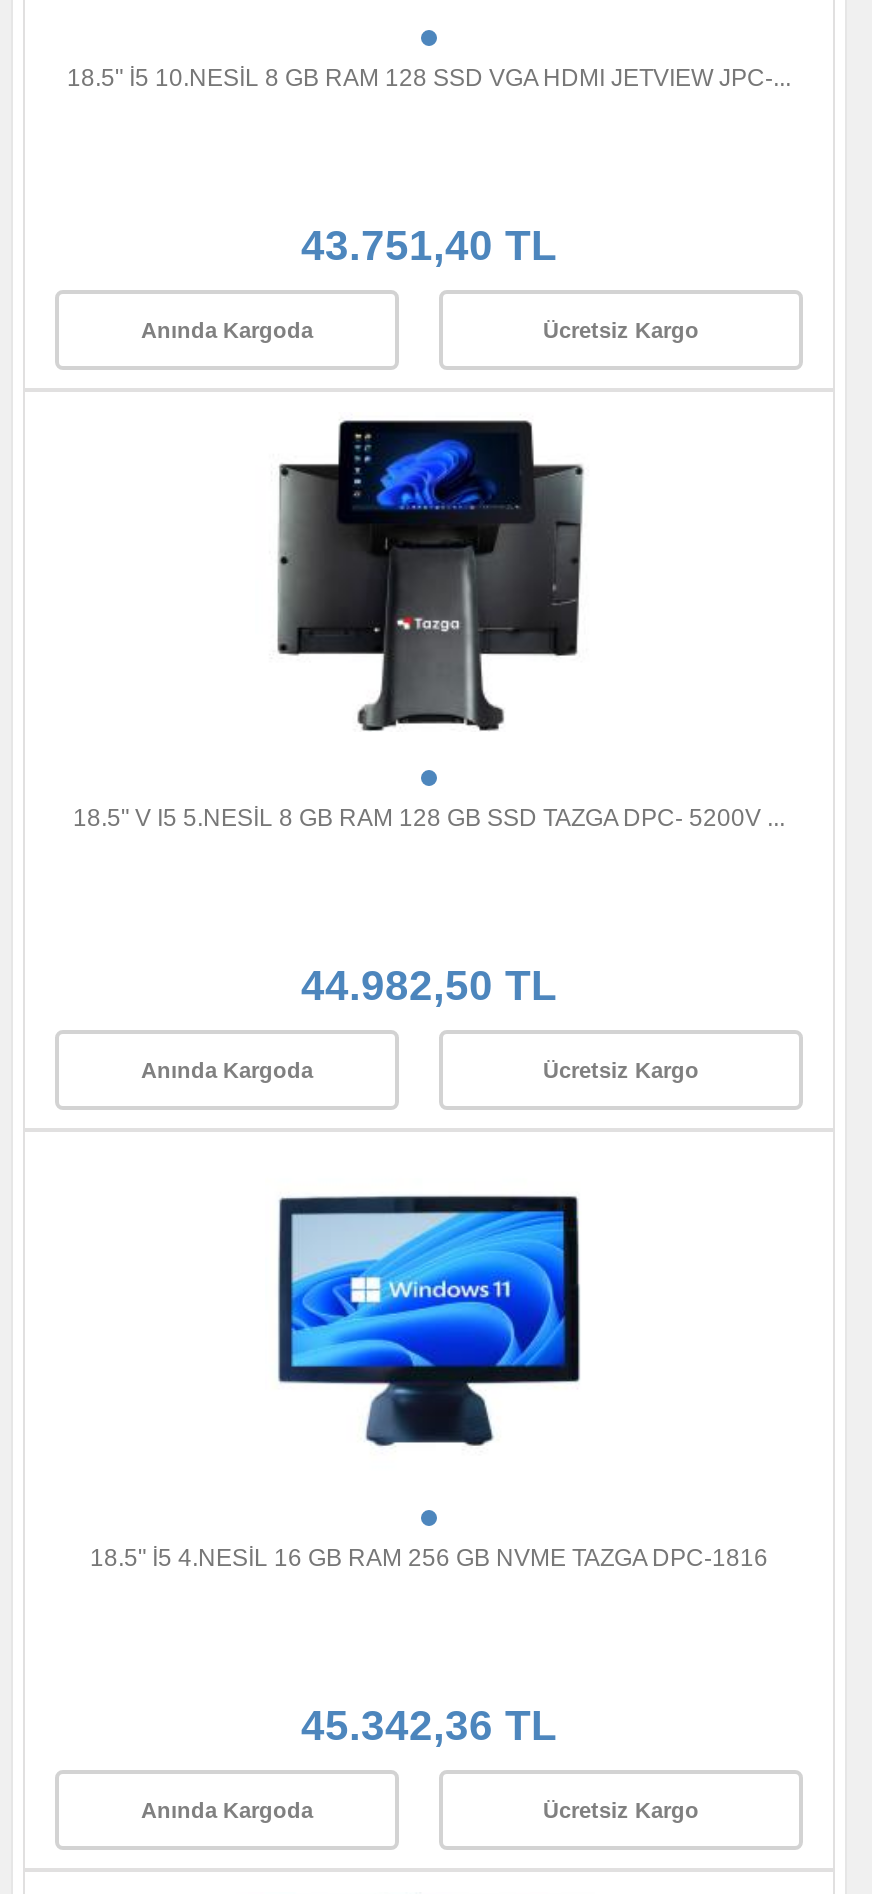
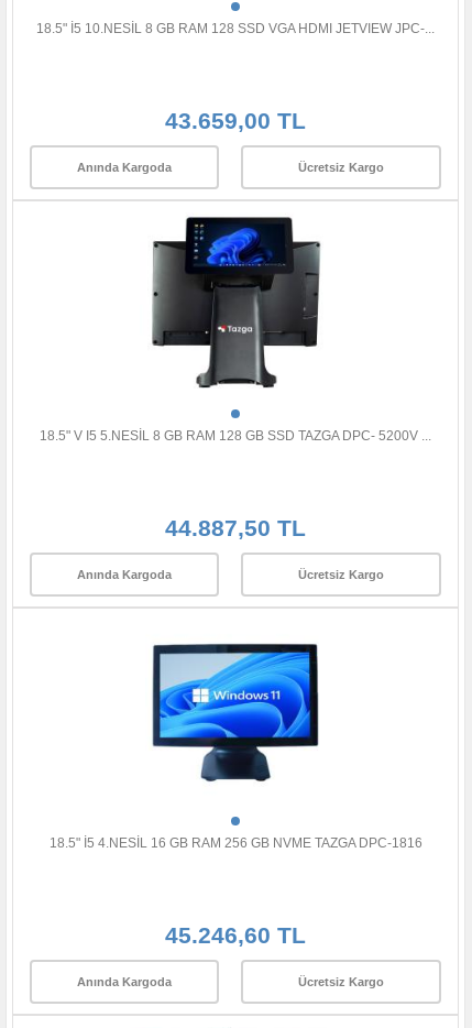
[301,222,557,268] 43.751,40 TL -> [165,108,306,133] 43.659,00 TL
[301,962,557,1008] 44.982,50 TL -> [165,515,306,540] 44.887,50 TL
[301,1702,557,1748] 45.342,36 TL -> [165,922,306,948] 45.246,60 TL

